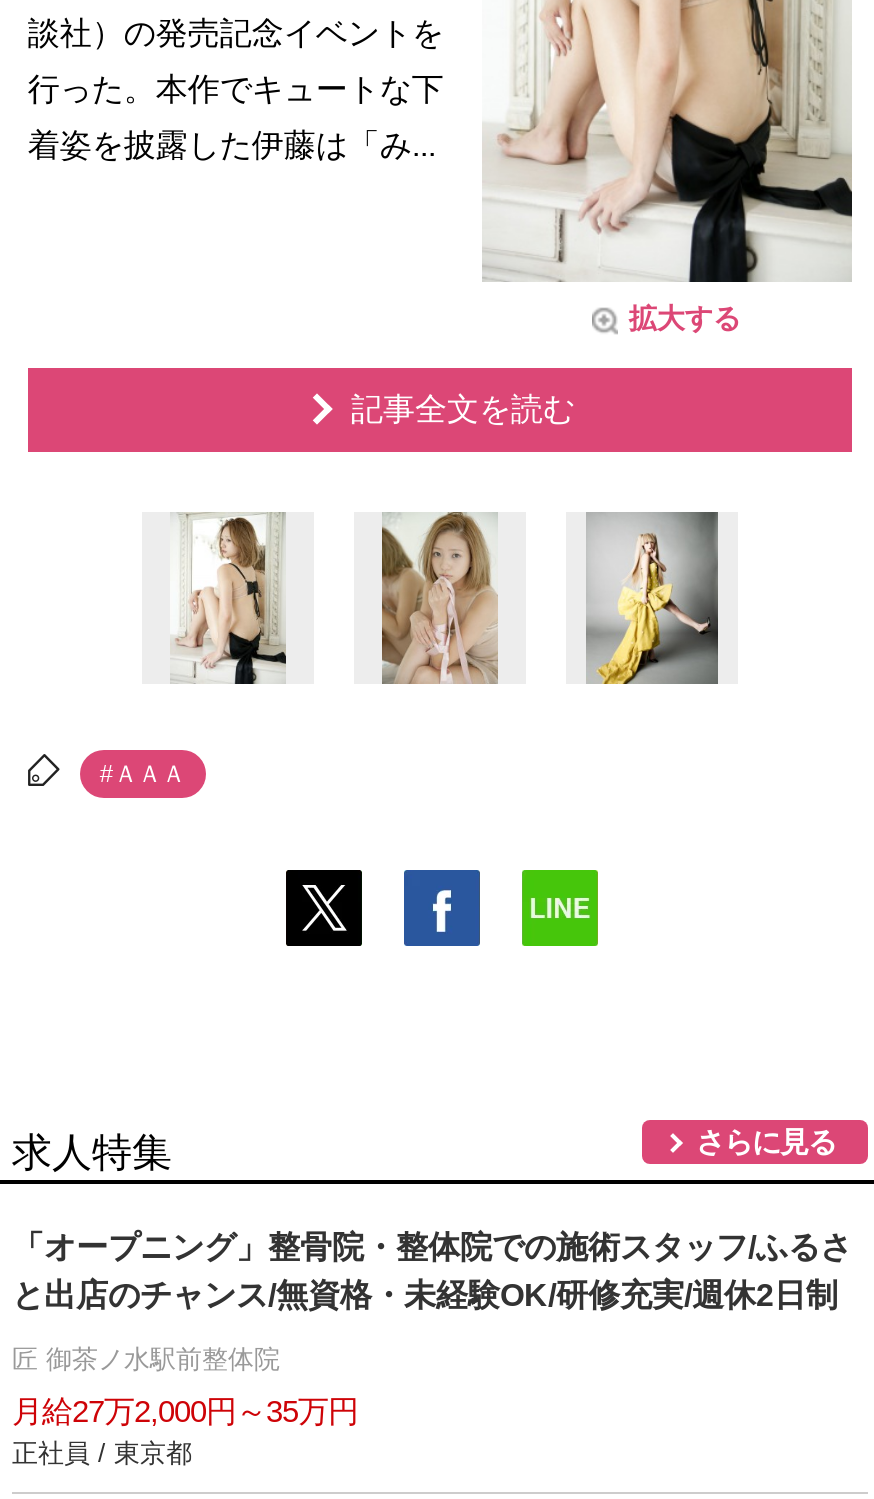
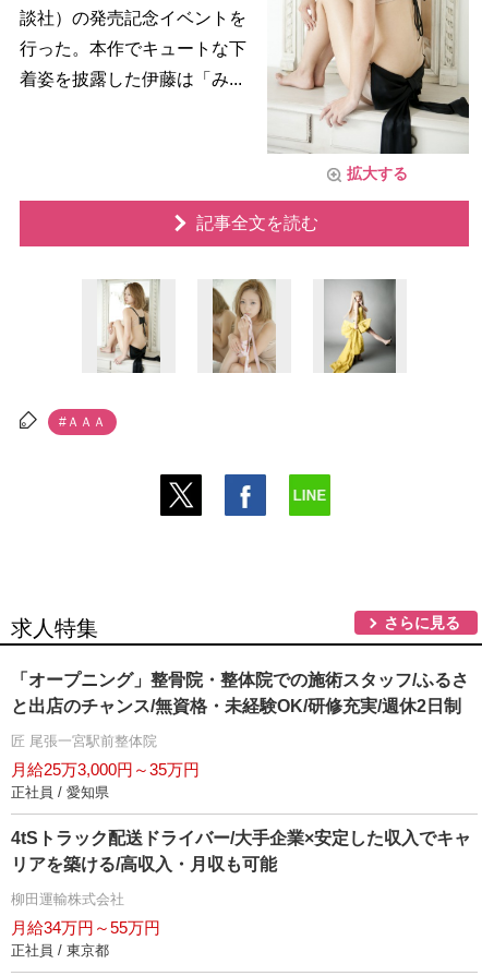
[12,1344,358,1428] 匠 御茶ノ水駅前整体院 | 月給27万2,000円～35万円 -> [11,733,471,937] 匠 尾張一宮駅前整体院 | 月給25万3,000円～35万円 | 正社員 / 愛知県 | 4tSトラック配送ドライバー/大手企業×安定した収入でキャ | リアを築ける/高収入・月収も可能 | 柳田運輸株式会社 | 月給34万円～55万円

